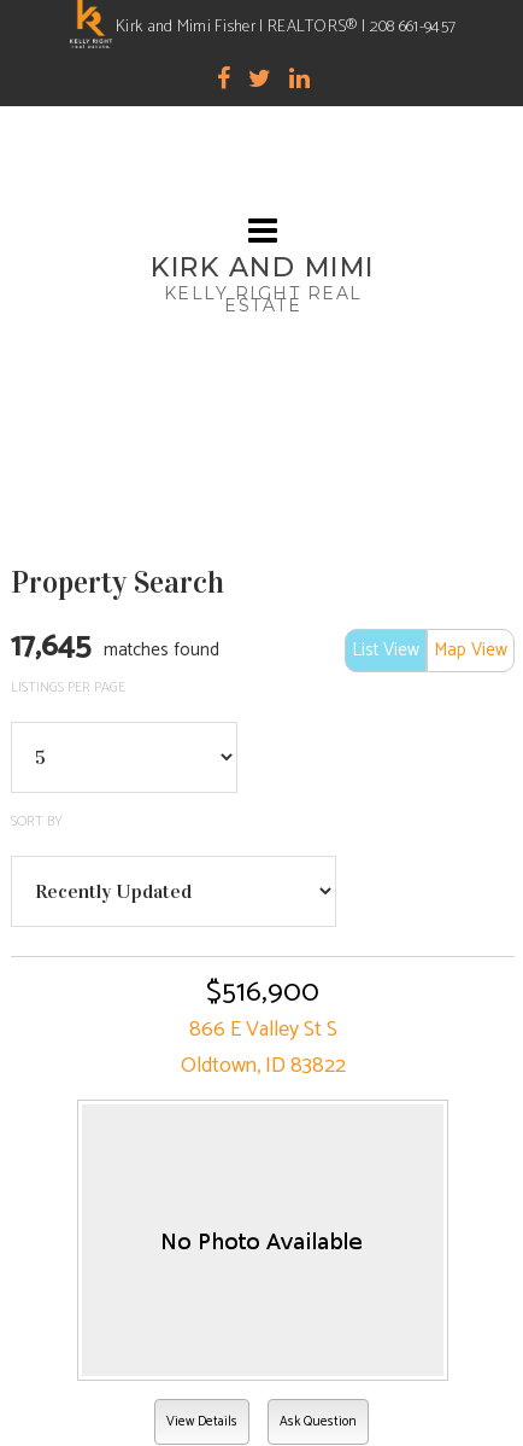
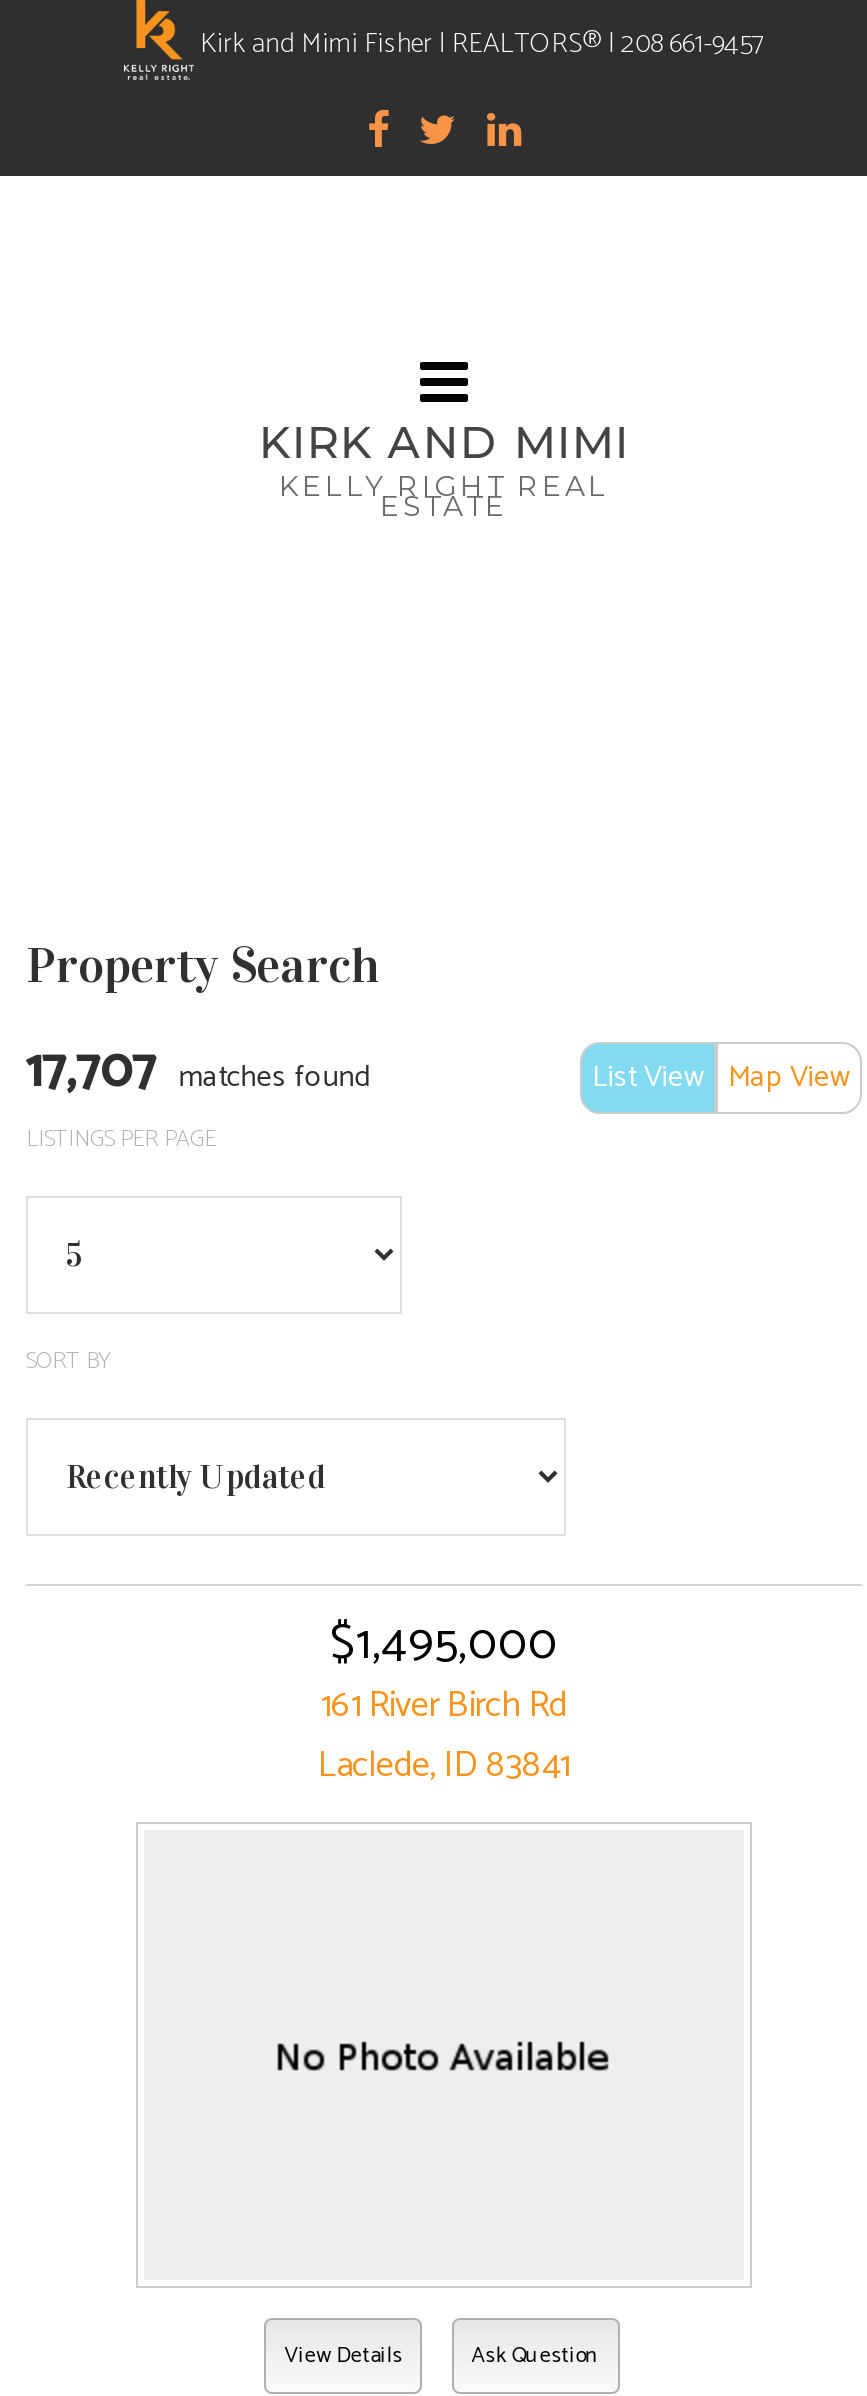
[11,620,220,672] 17,645 matches found -> [26,1027,370,1113] 17,707 matches found
[180,969,345,1084] $516,900 | 866 E Valley St S | Oldtown, ID 83822 -> [318,1605,570,1795] $1,495,000 | 161 River Birch Rd | Laclede, ID 83841

